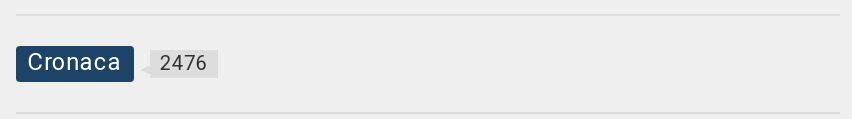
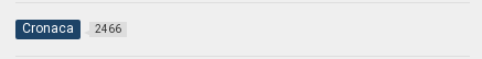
[28,49,208,77] Cronaca 2476 -> [22,21,121,37] Cronaca 2466

